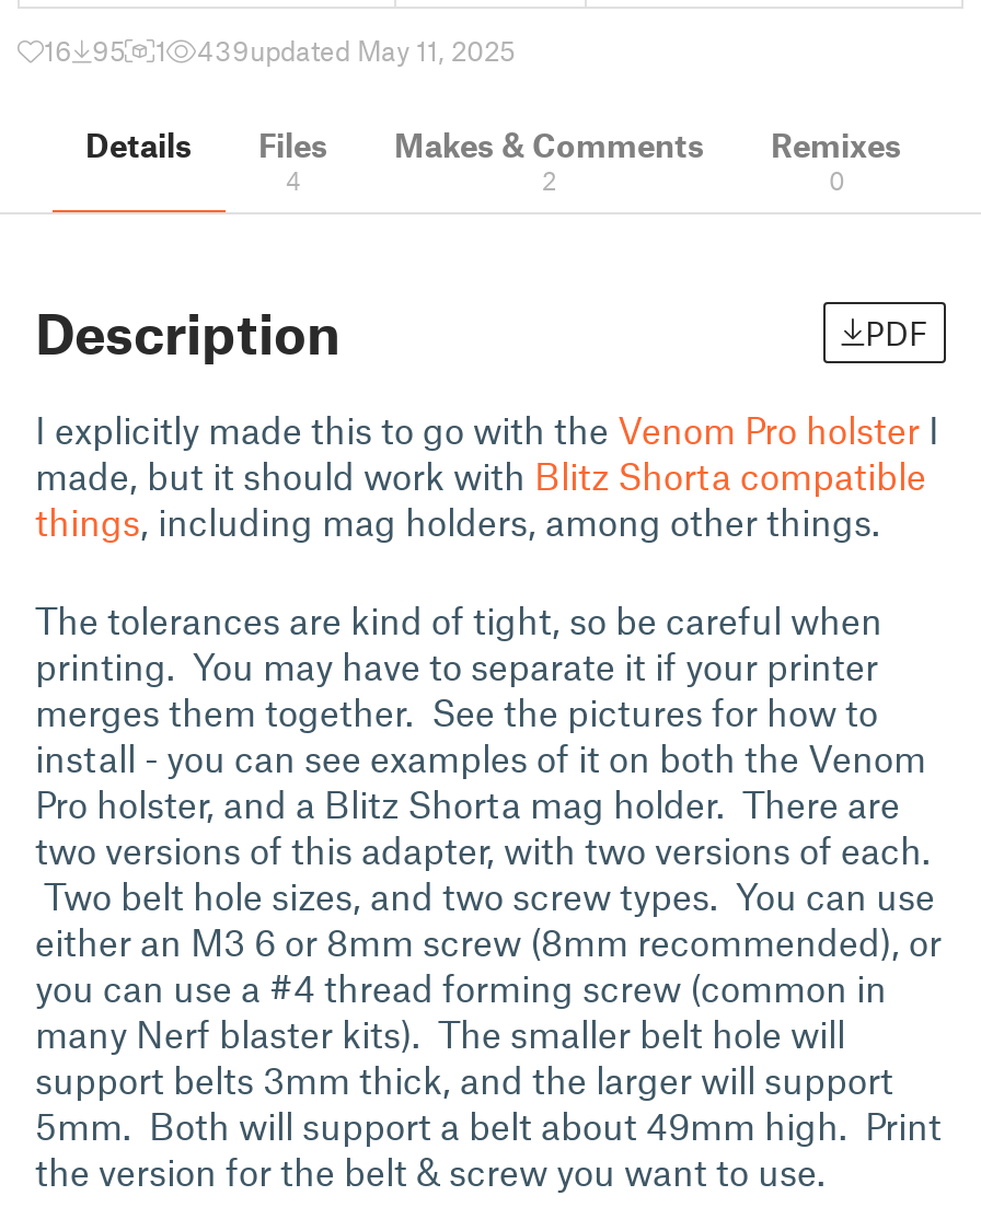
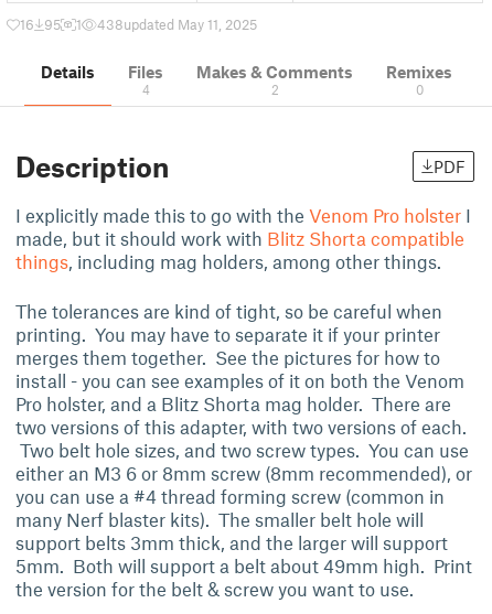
[44,33,515,68] 16 95 1 439updated May 11, 2025 -> [20,15,257,33] 16 95 1 438updated May 11, 2025

